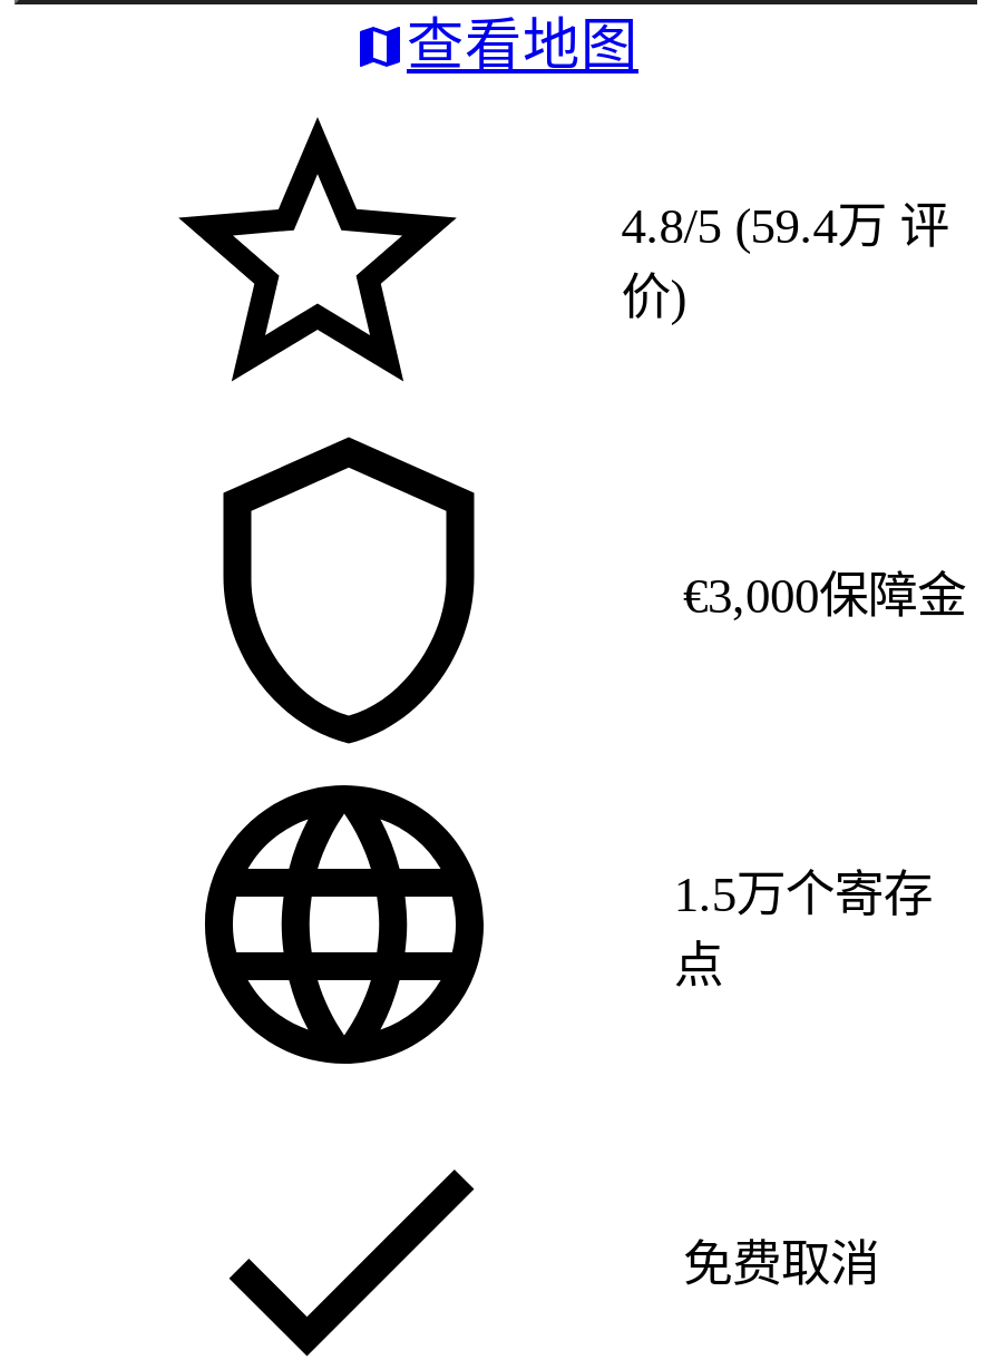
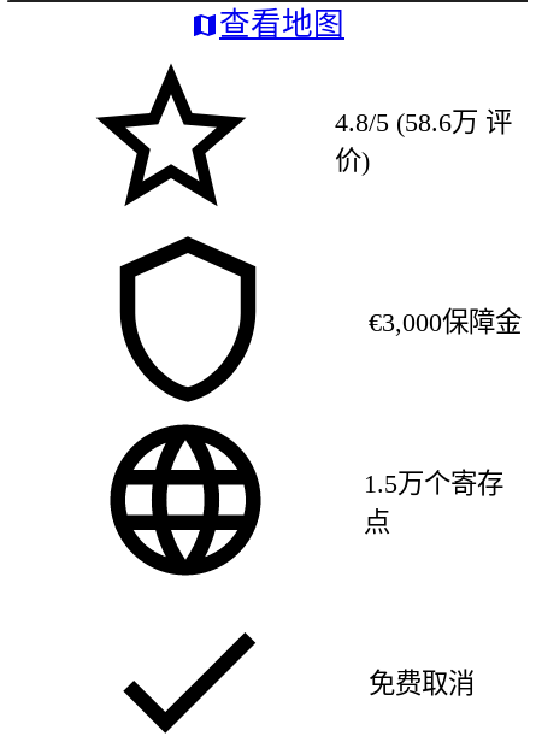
[621,199,949,255] 4.8/5 (59.4万 评 -> [335,108,512,138] 4.8/5 (58.6万 评

